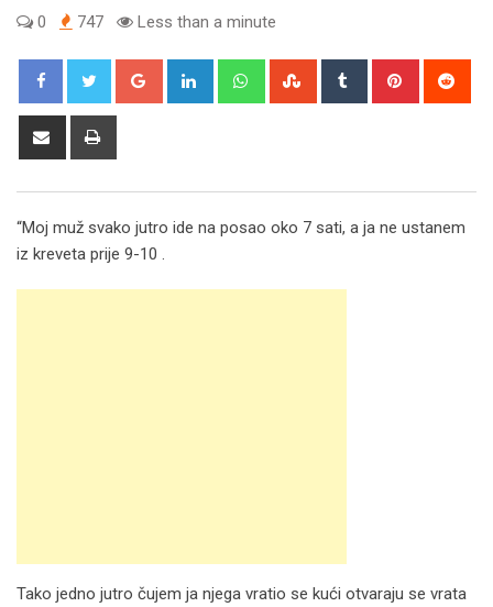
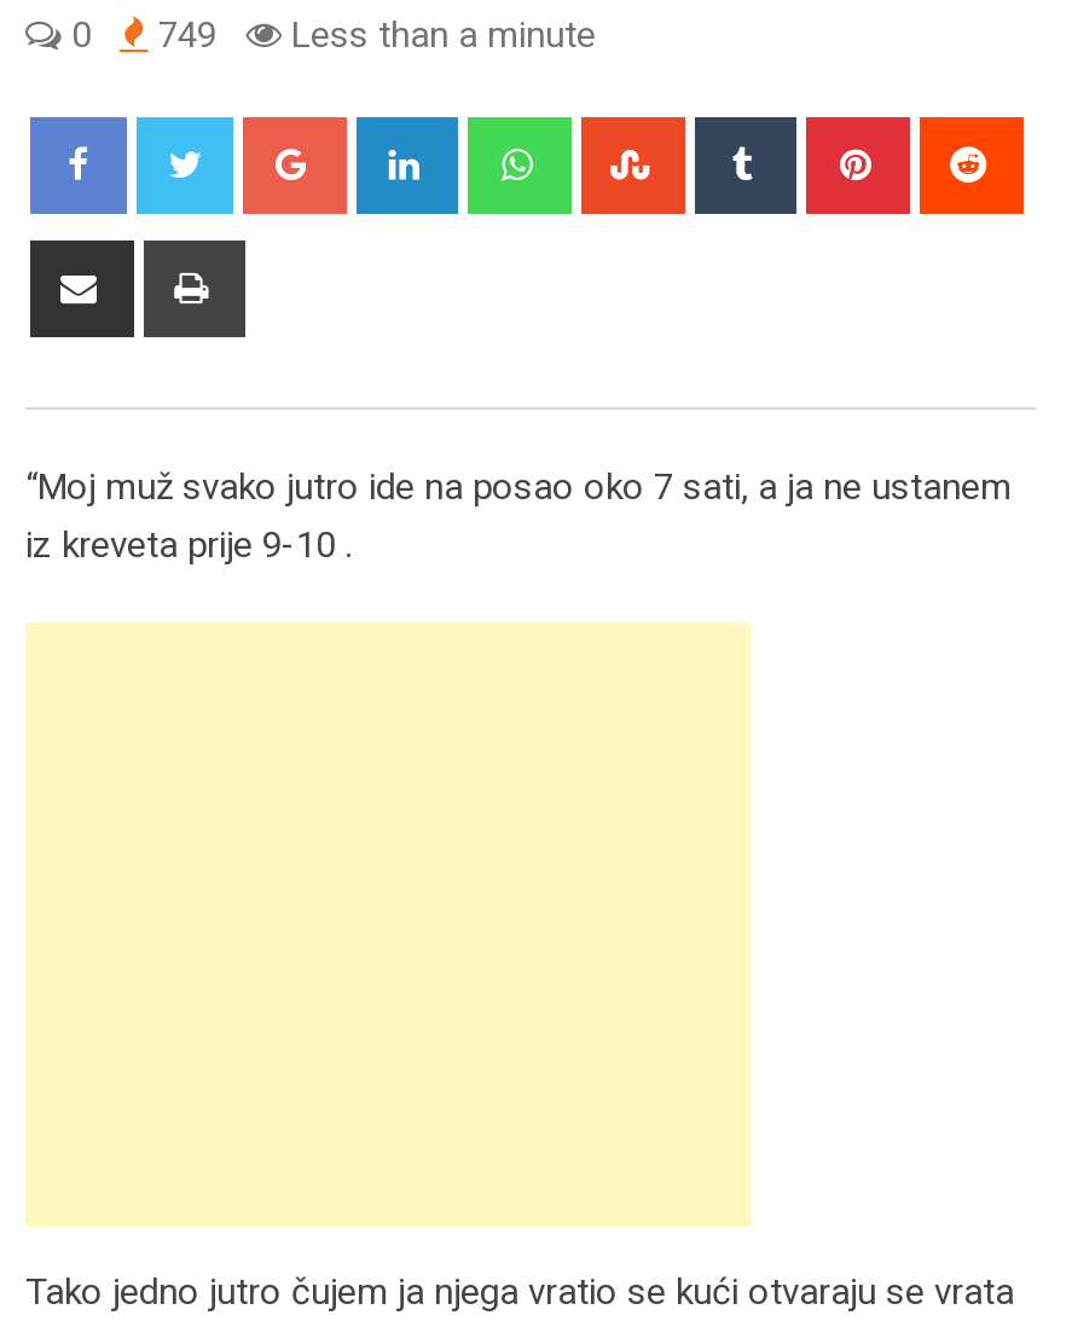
[33,12,276,32] 0 747 Less than a minute -> [62,13,596,56] 0 749 Less than a minute

